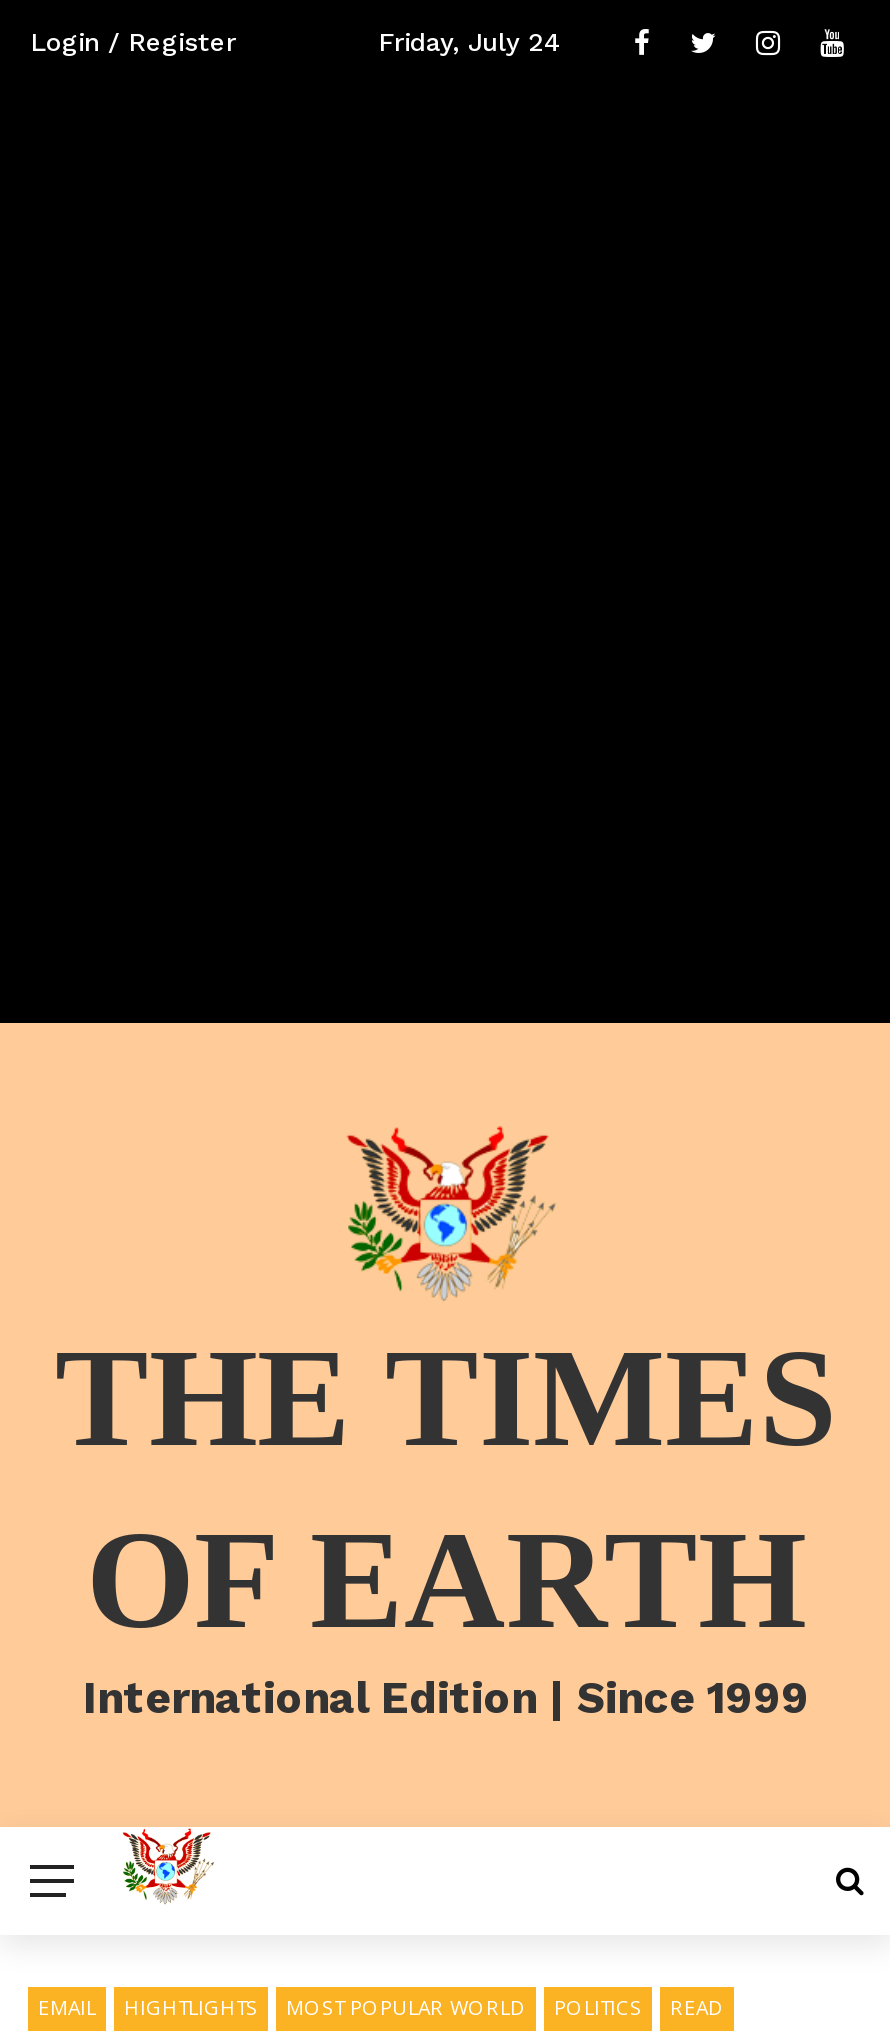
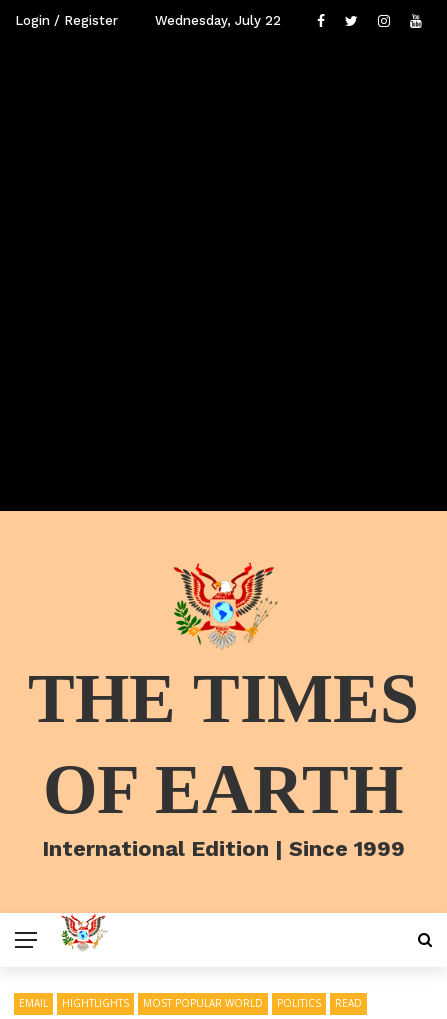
[378,27,562,57] Friday, July 24 -> [155,13,281,28] Wednesday, July 22

